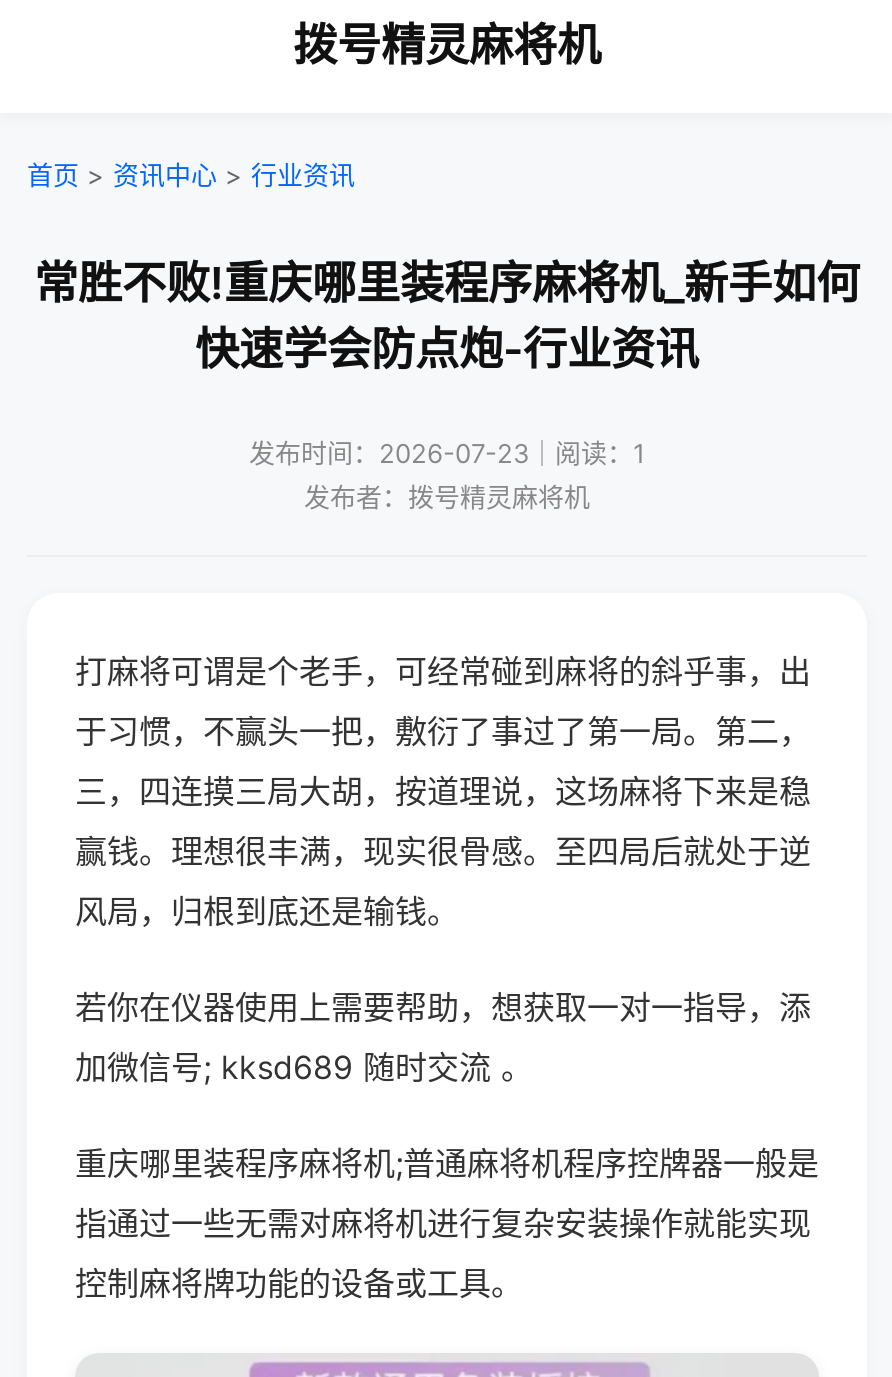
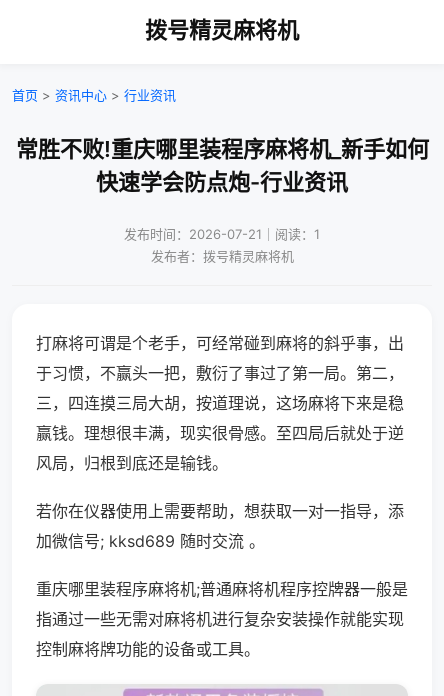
[249,437,645,469] 发布时间：2026-07-23｜阅读：1 -> [124,226,320,242] 发布时间：2026-07-21｜阅读：1

